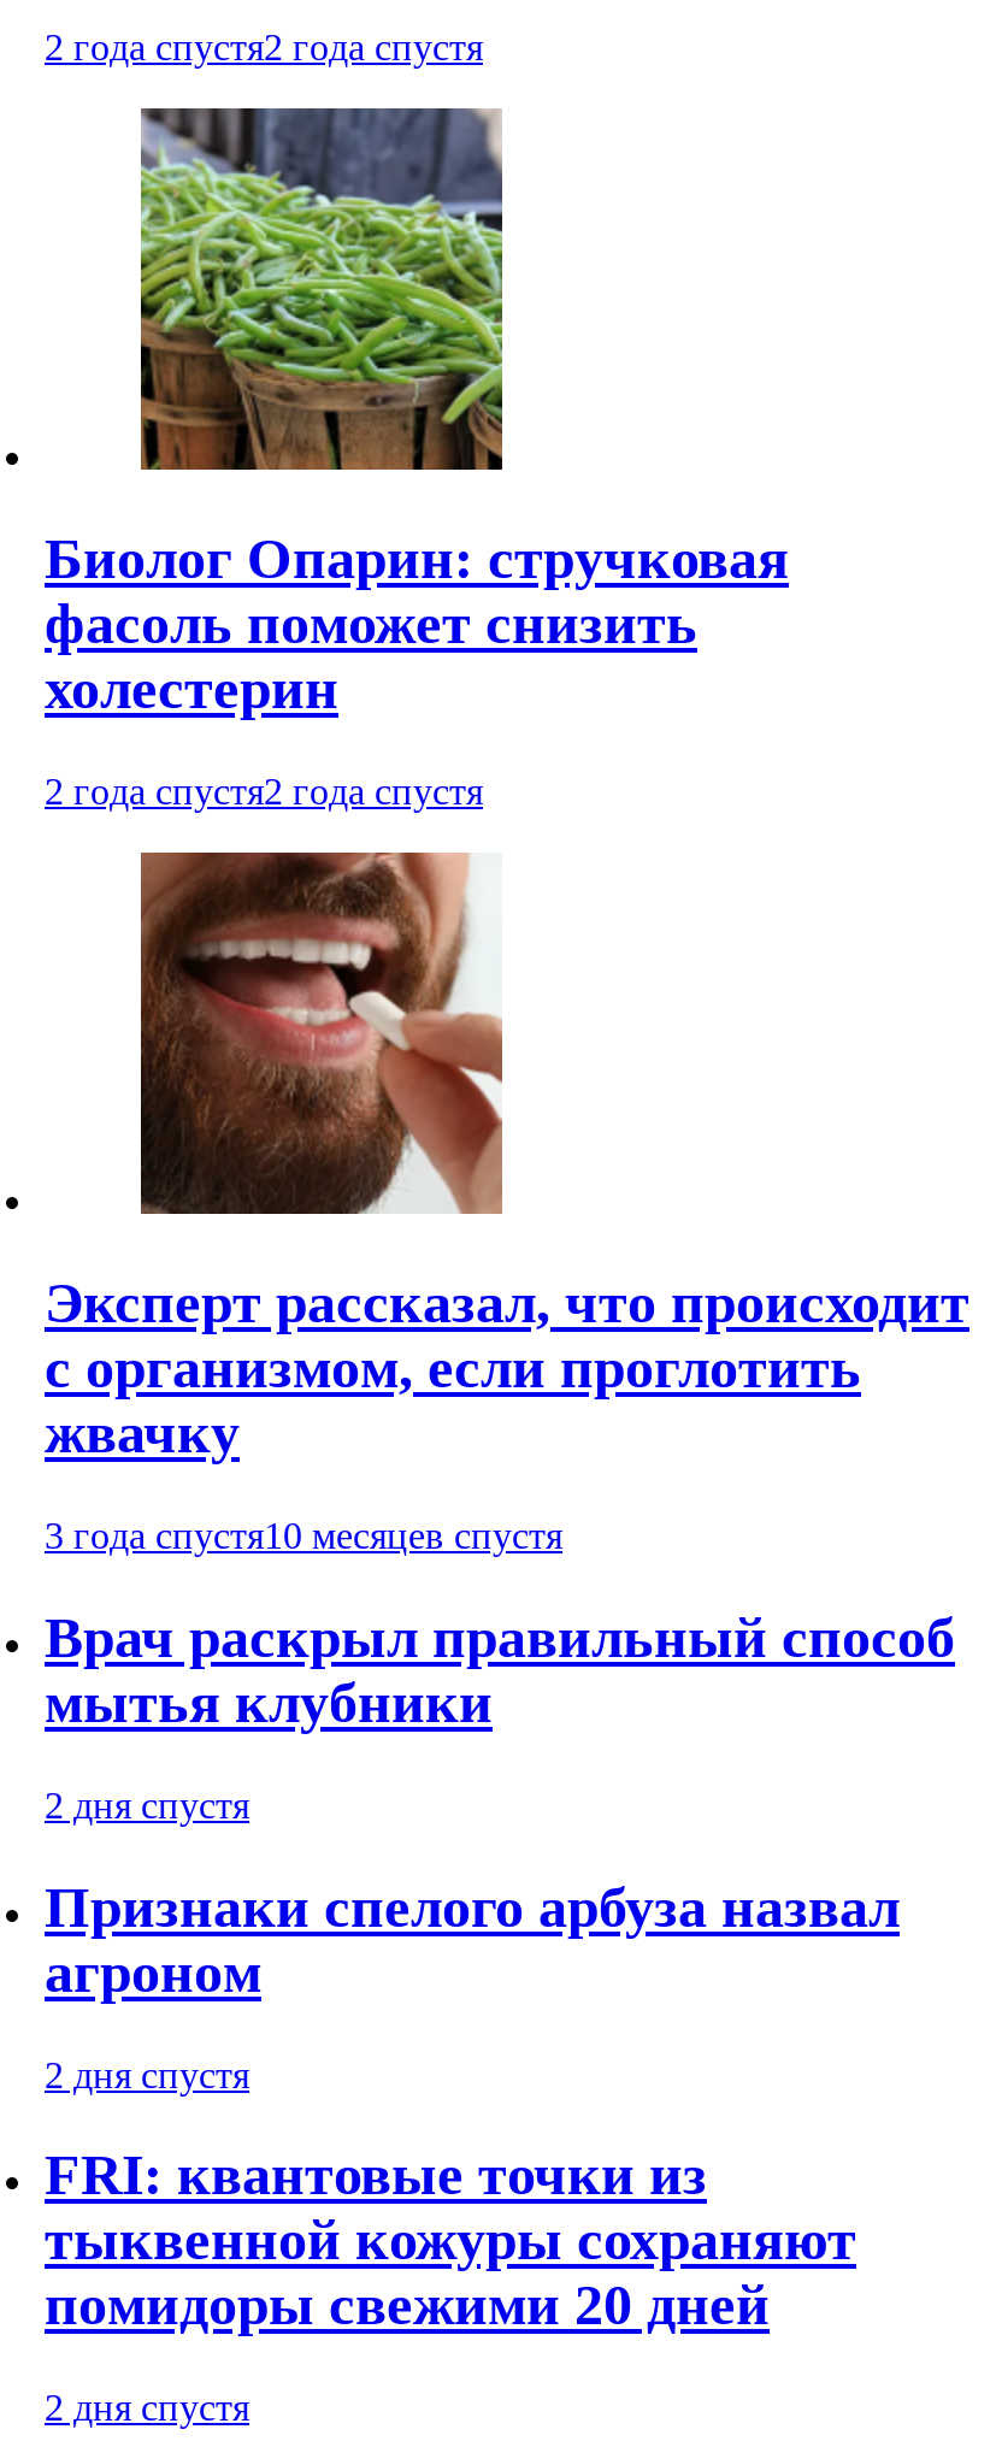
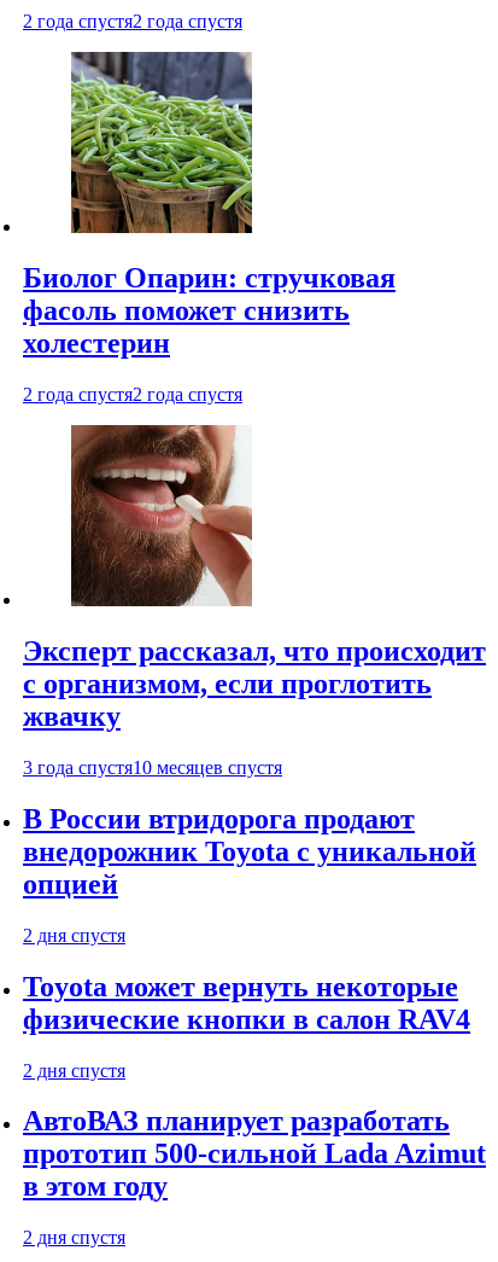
[45,1606,955,1734] Врач раскрыл правильный способ | мытья клубники -> [23,803,476,899] В России втридорога продают | внедорожник Toyota с уникальной | опцией
[45,1875,900,2003] Признаки спелого арбуза назвал | агроном -> [23,971,470,1035] Toyota может вернуть некоторые | физические кнопки в салон RAV4
[45,2145,856,2337] FRI: квантовые точки из | тыквенной кожуры сохраняют | помидоры свежими 20 дней -> [23,1106,486,1202] АвтоВАЗ планирует разработать | прототип 500-сильной Lada Azimut | в этом году

